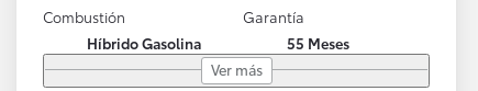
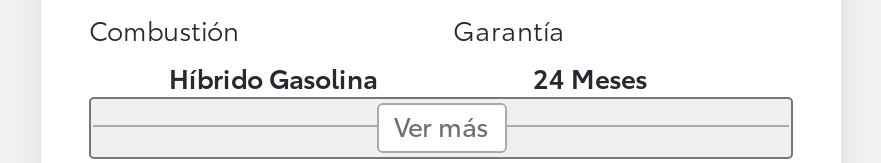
[287,32,349,52] 55 Meses -> [533,58,647,94] 24 Meses

